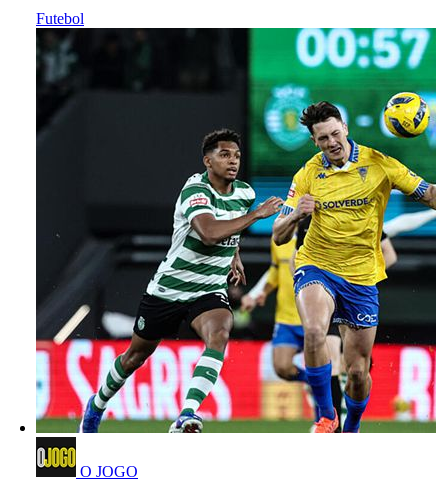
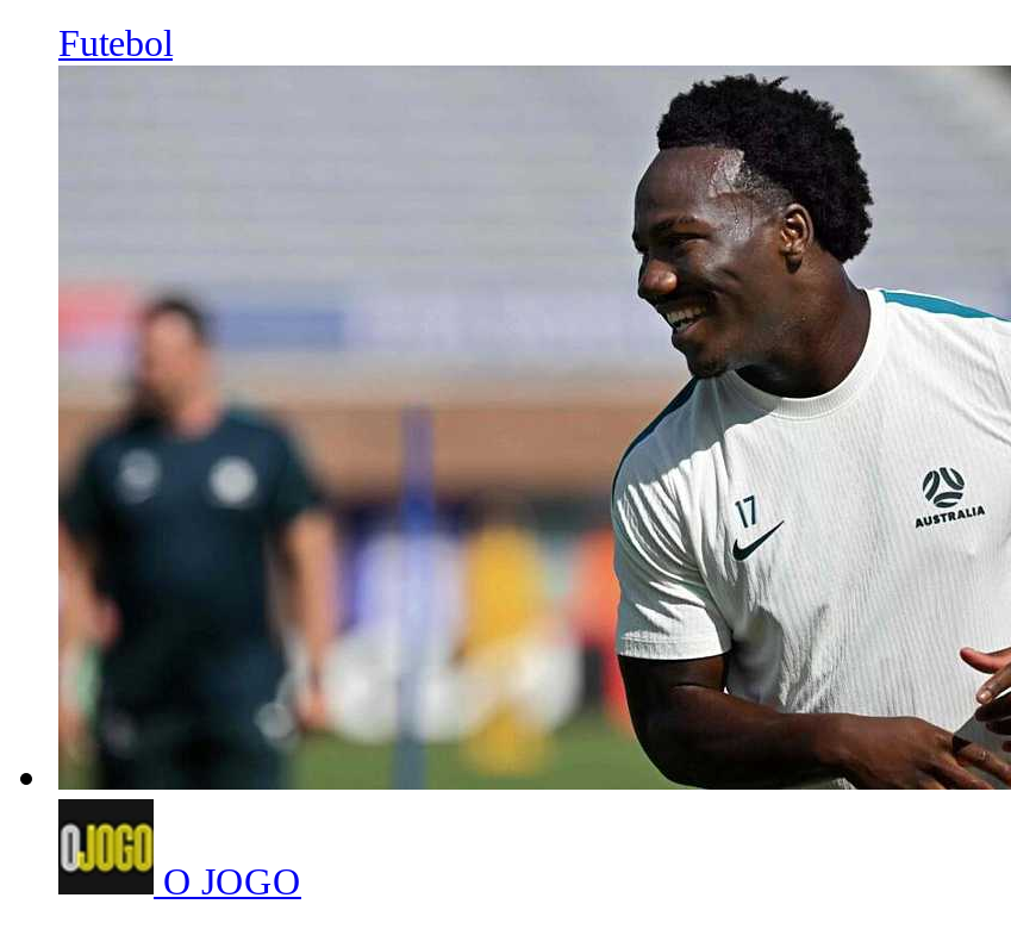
[35,27,433,434] [image] -> [56,64,1004,800] [image]

